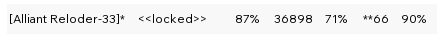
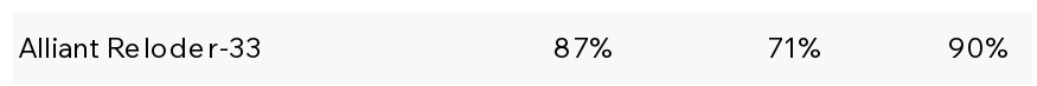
[9,11,207,26] [Alliant Reloder-33]* | <<locked>> -> [18,30,262,65] Alliant Reloder-33
[274,11,313,26] 36898 -> none
[363,11,389,26] **66 -> none

